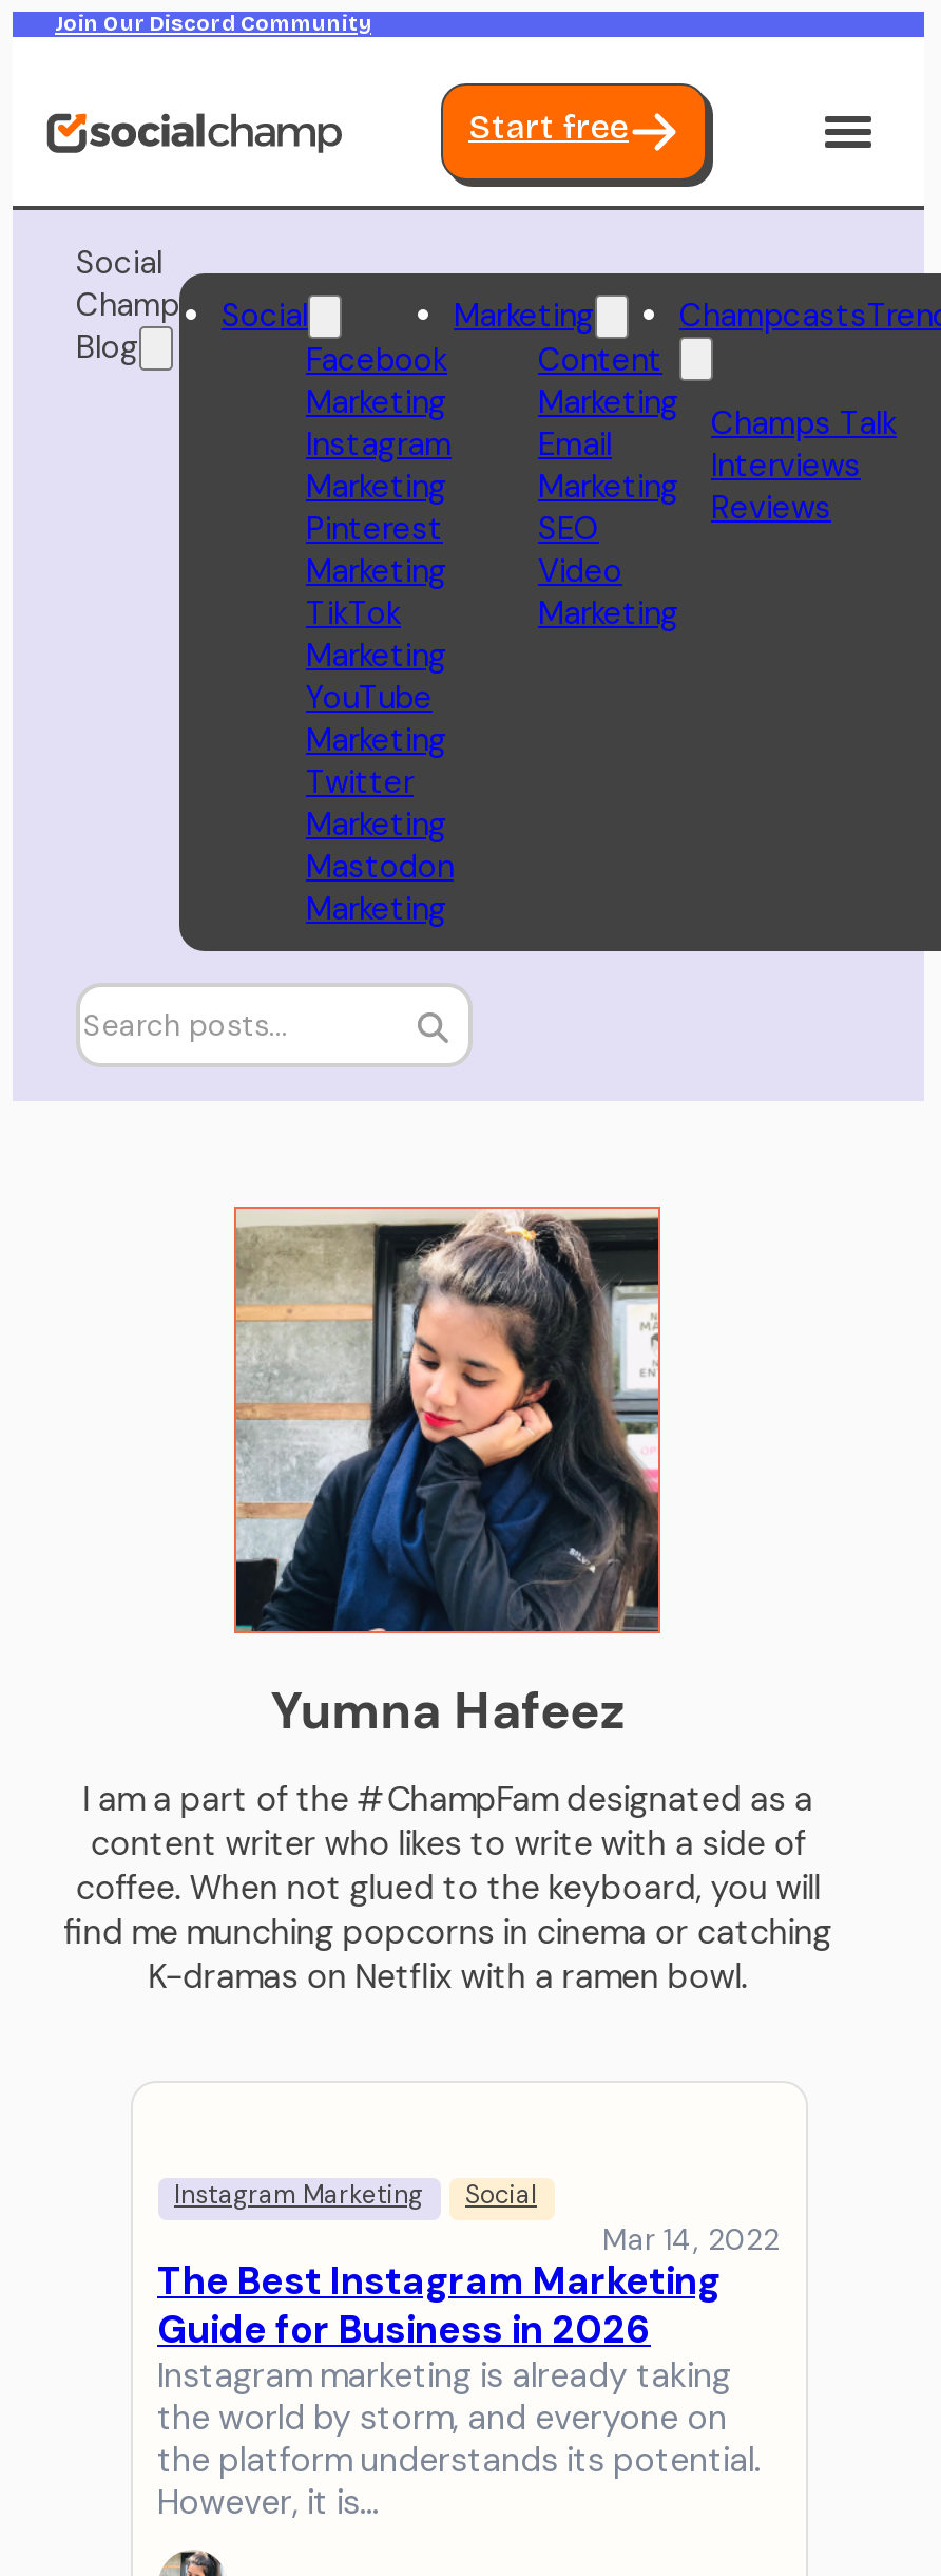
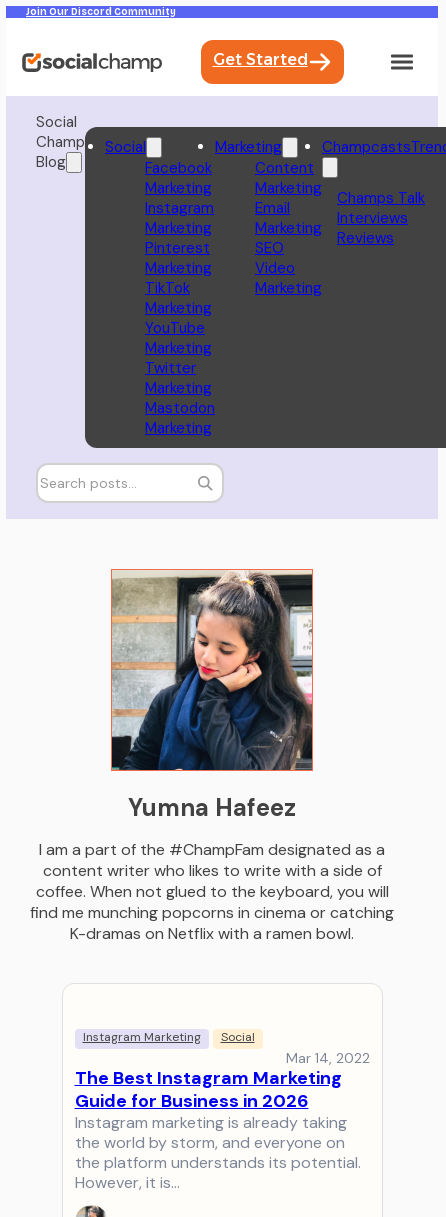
[468,107,629,147] Start free -> [212,50,307,69] Get Started

